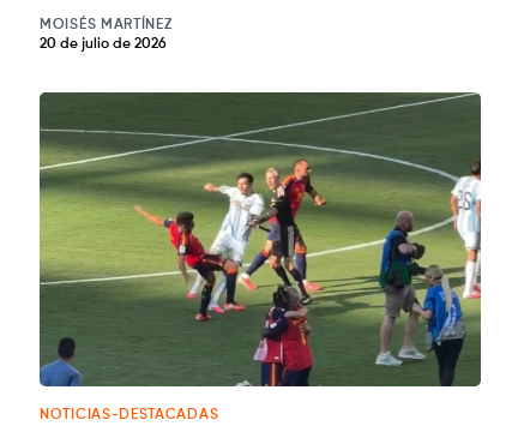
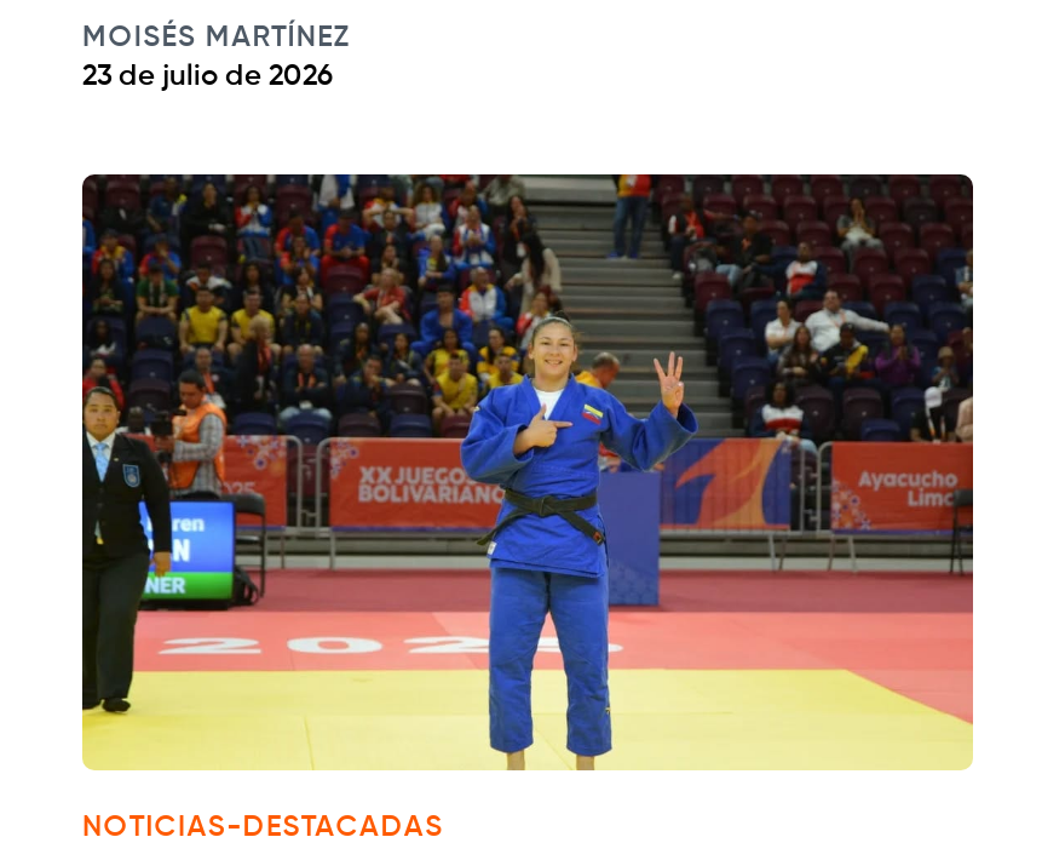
[40,37,167,51] 20 de julio de 2026 -> [82,64,334,93] 23 de julio de 2026
[38,91,482,388] [image] -> [80,171,975,772] [image]

